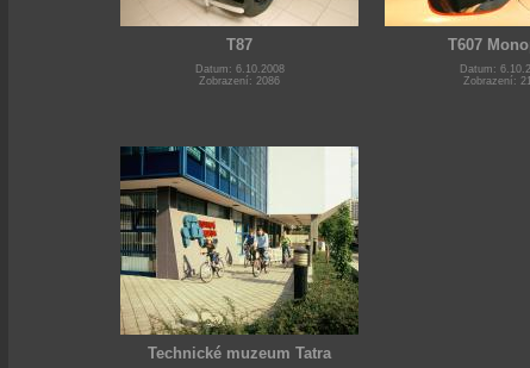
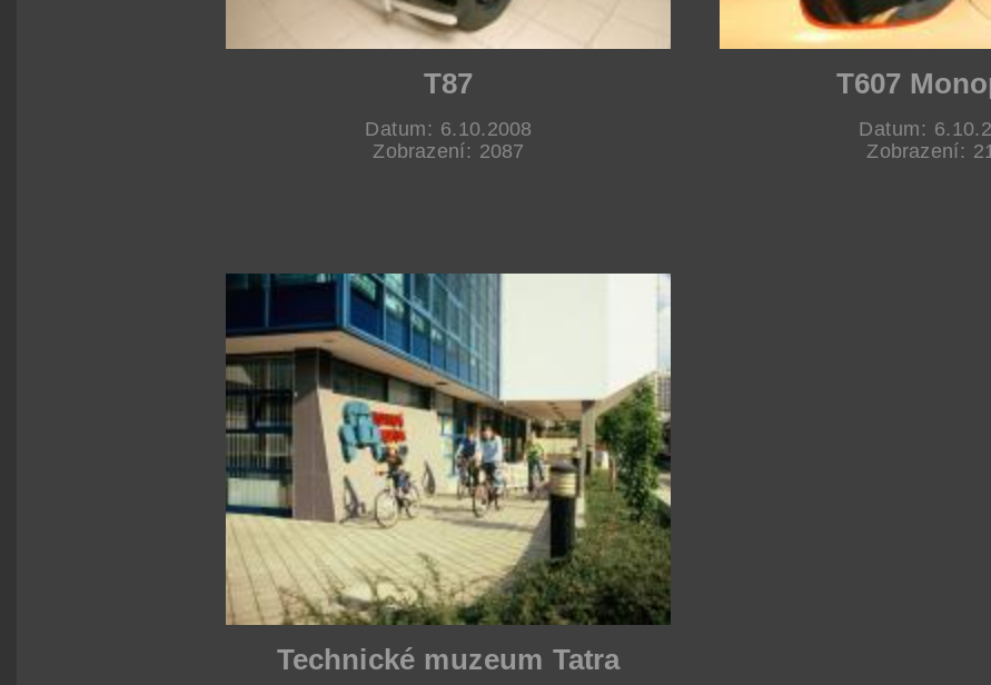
[199,75,280,86] Zobrazení: 2086 -> [373,139,524,161] Zobrazení: 2087

